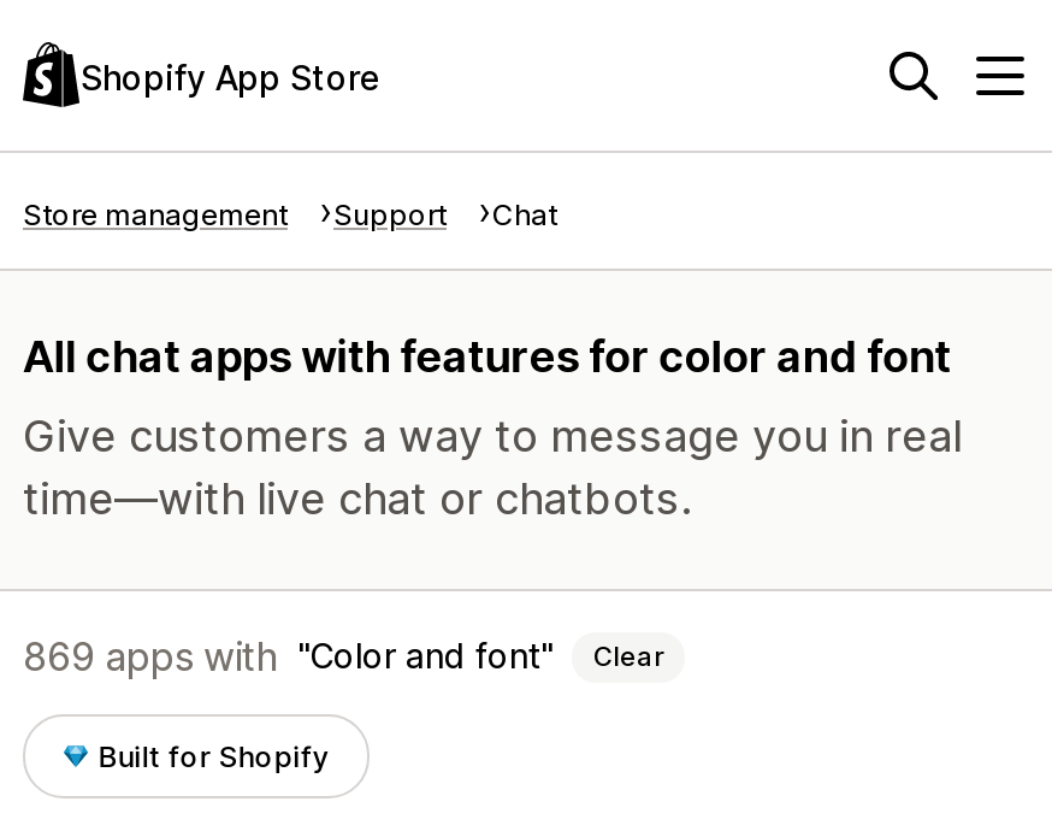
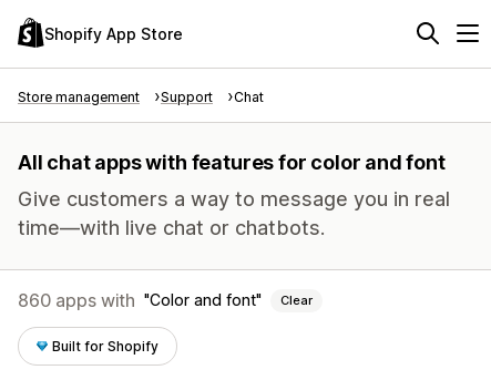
[23,632,663,680] 869 apps with Color and font Clear -> [18,289,313,311] 860 apps with Color and font Clear

